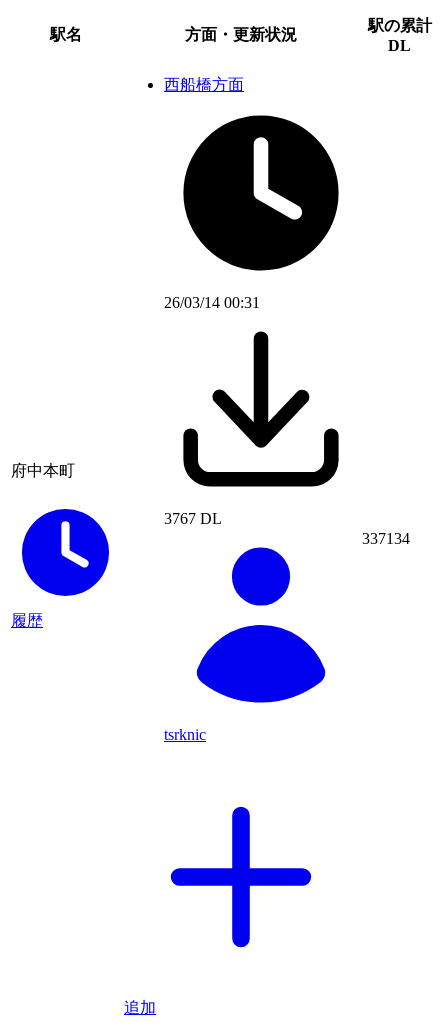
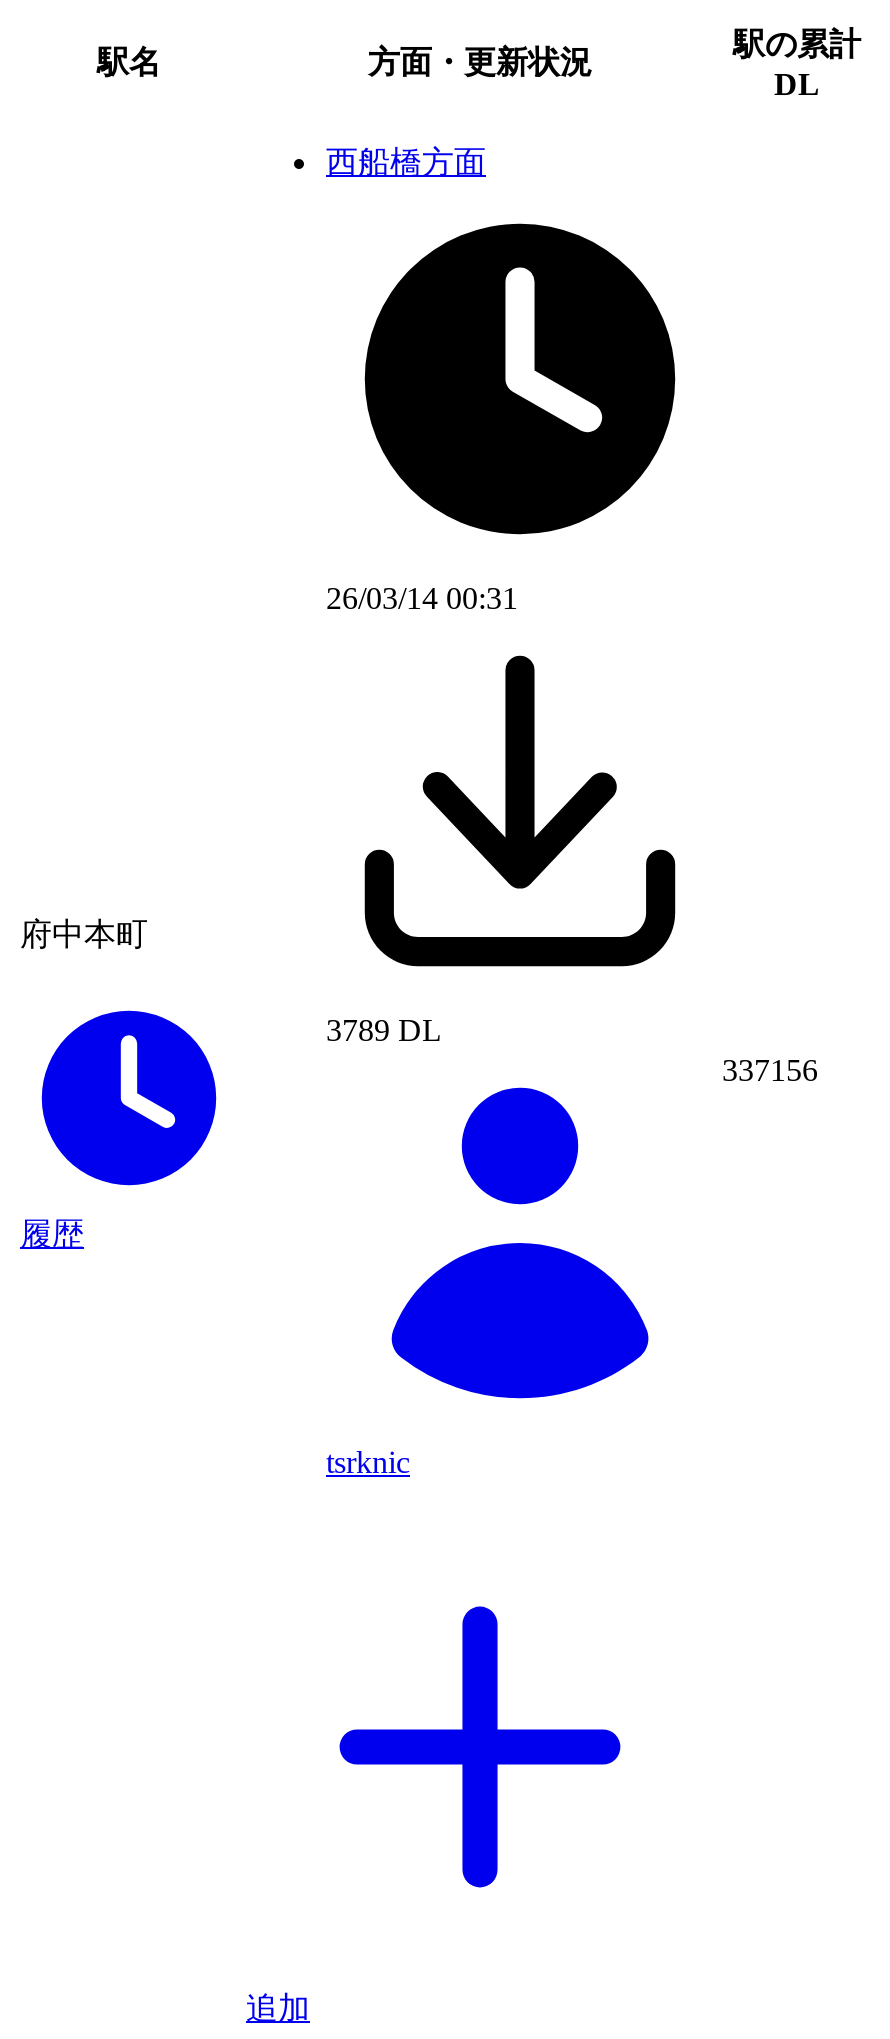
[164,510,221,527] 3767 DL -> [326,1013,440,1047] 3789 DL
[362,530,410,547] 337134 -> [722,1053,818,1087] 337156

